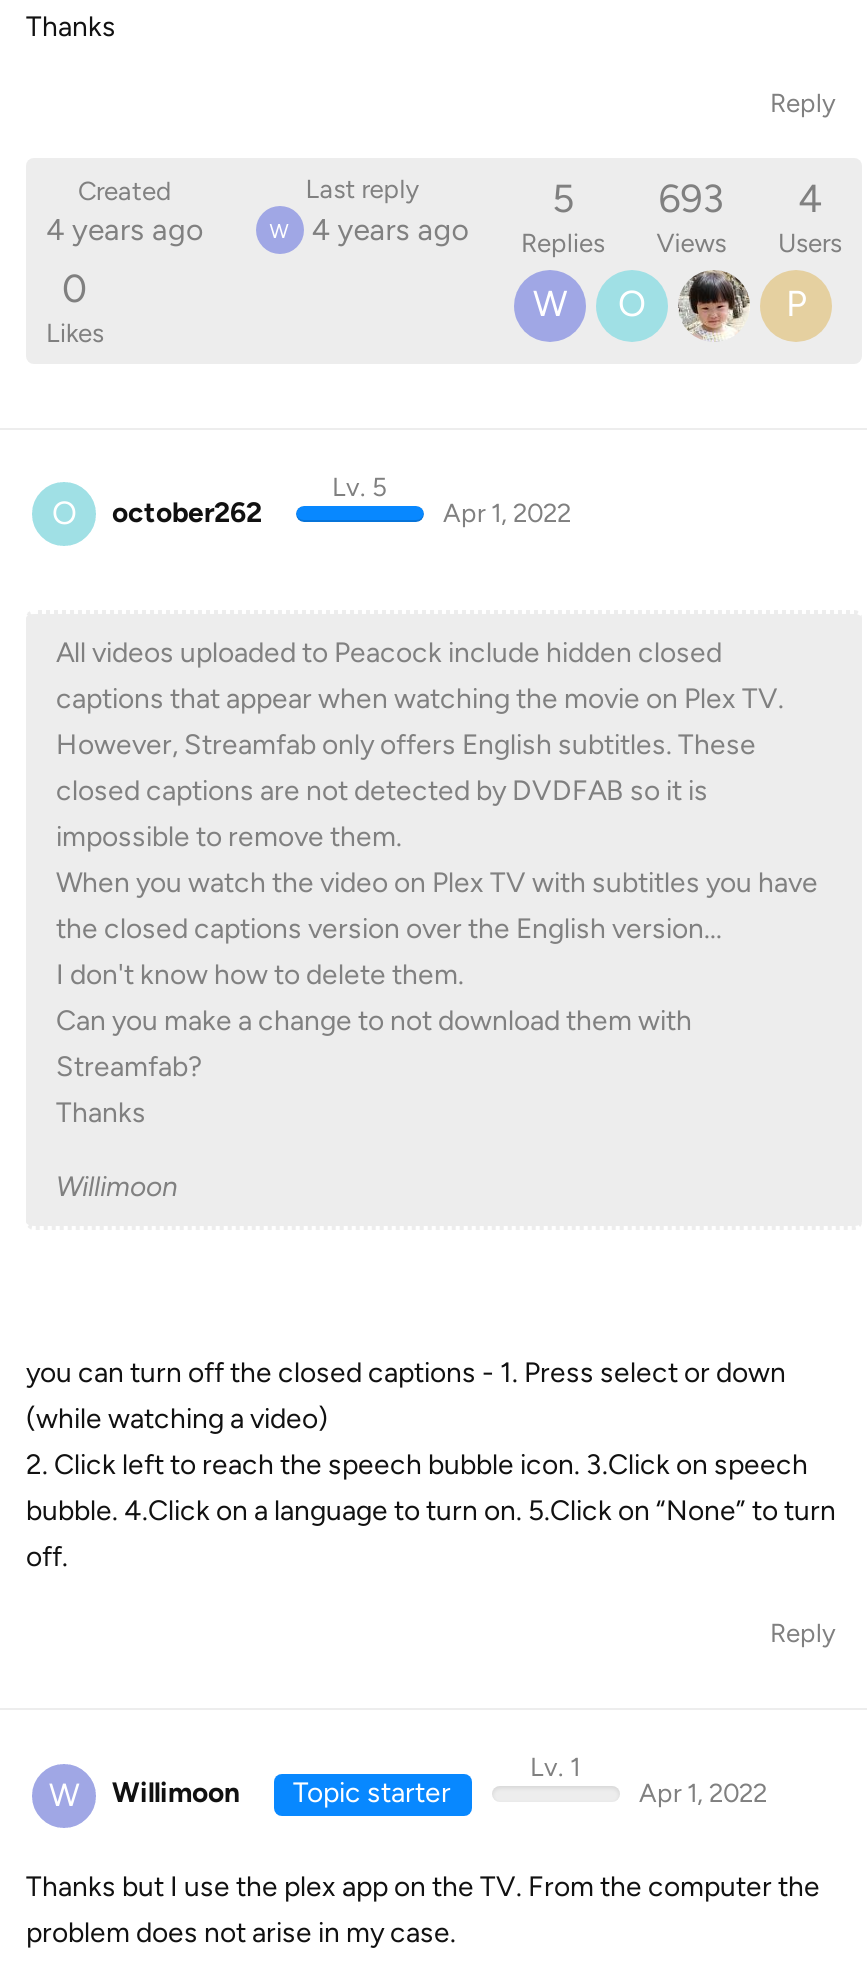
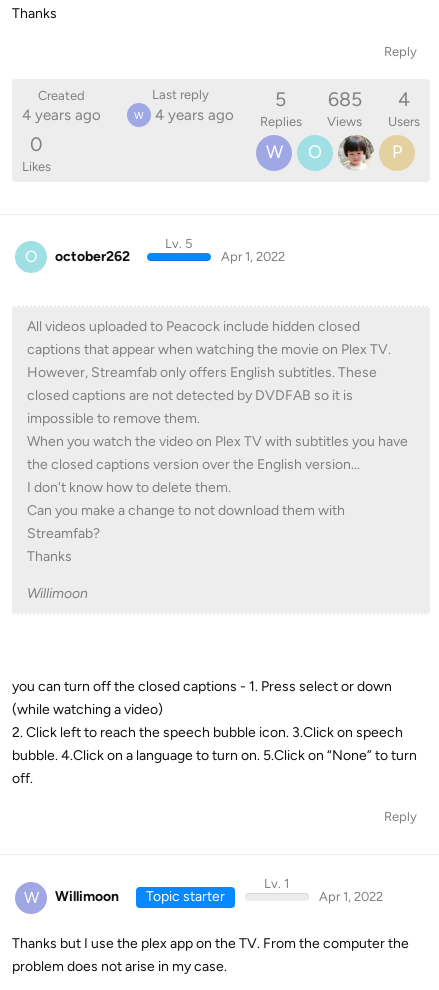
[552,173,822,221] 5 693 4 -> [275,86,410,110] 5 685 4

